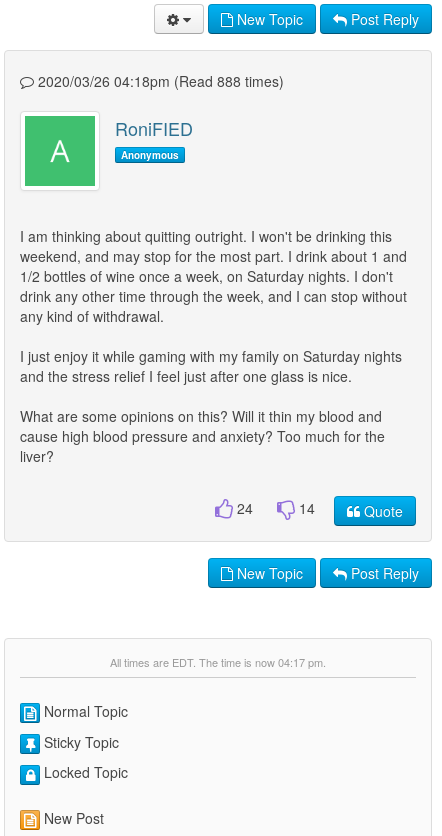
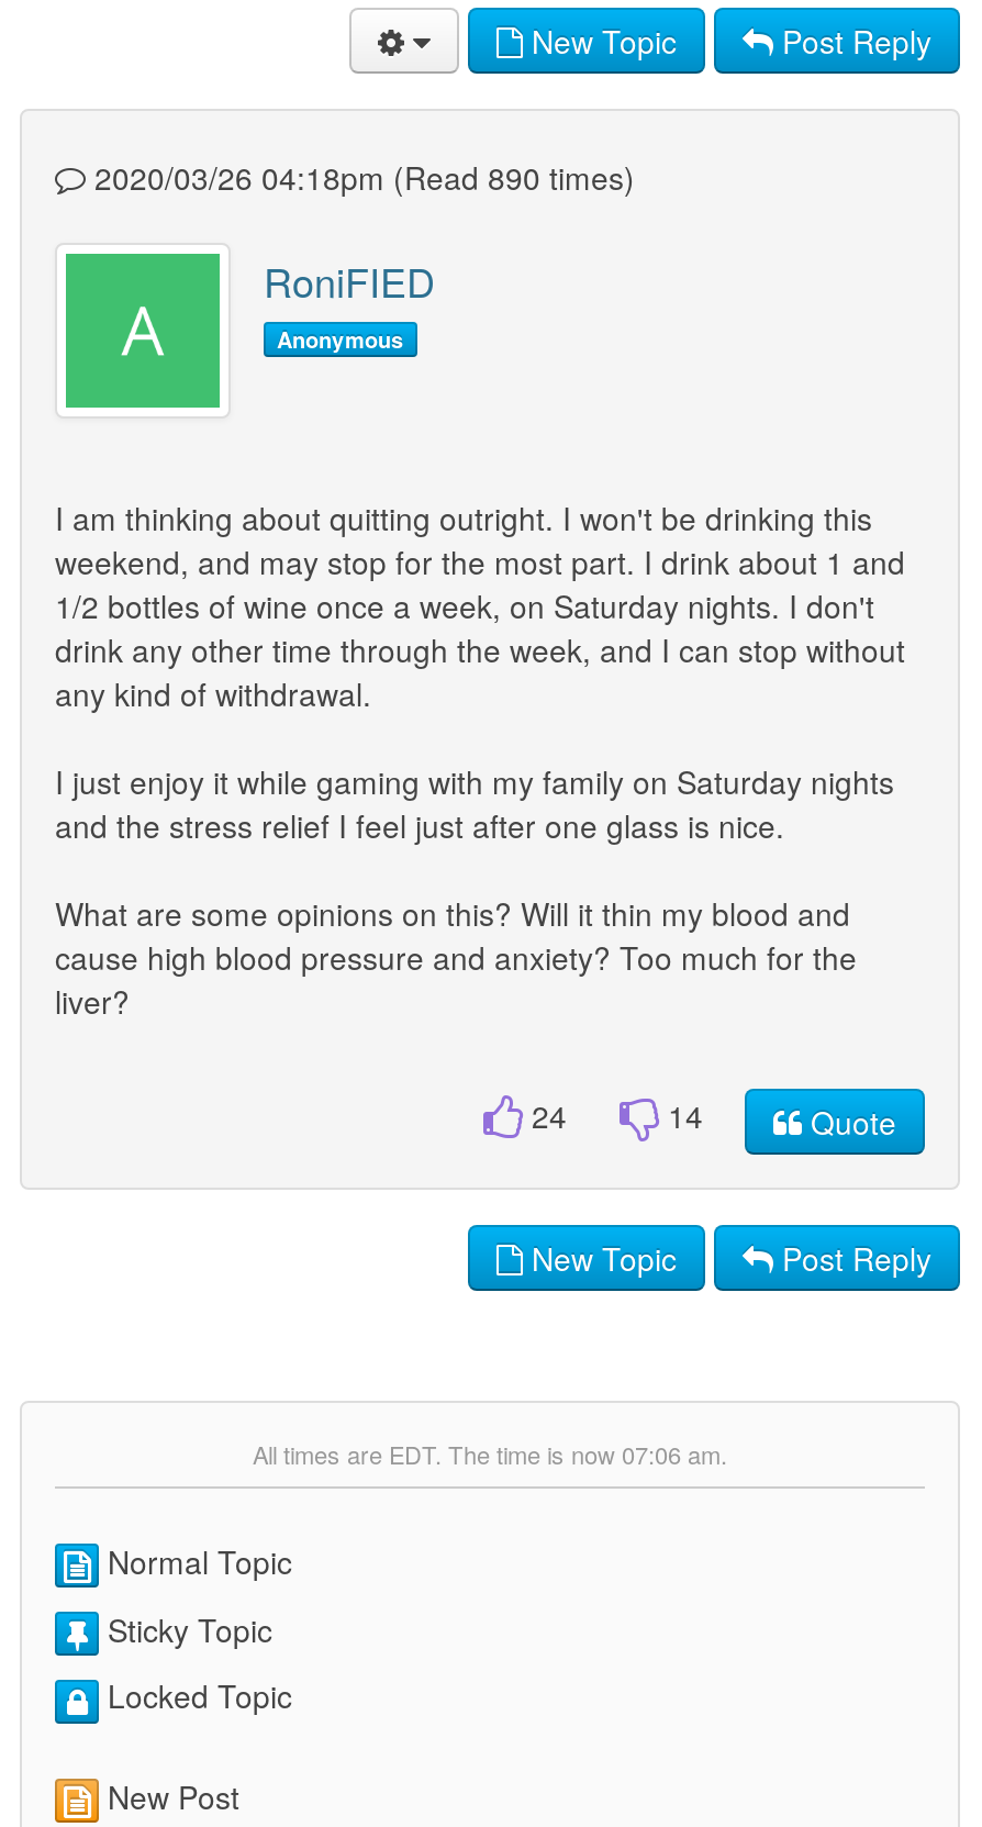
[34,71,292,91] 2020/03/26 04:18pm (Read 888 times) -> [86,154,652,198] 2020/03/26 04:18pm (Read 890 times)
[110,654,326,670] All times are EDT. The time is now 04:17 pm. -> [253,1435,727,1471] All times are EDT. The time is now 07:06 am.

